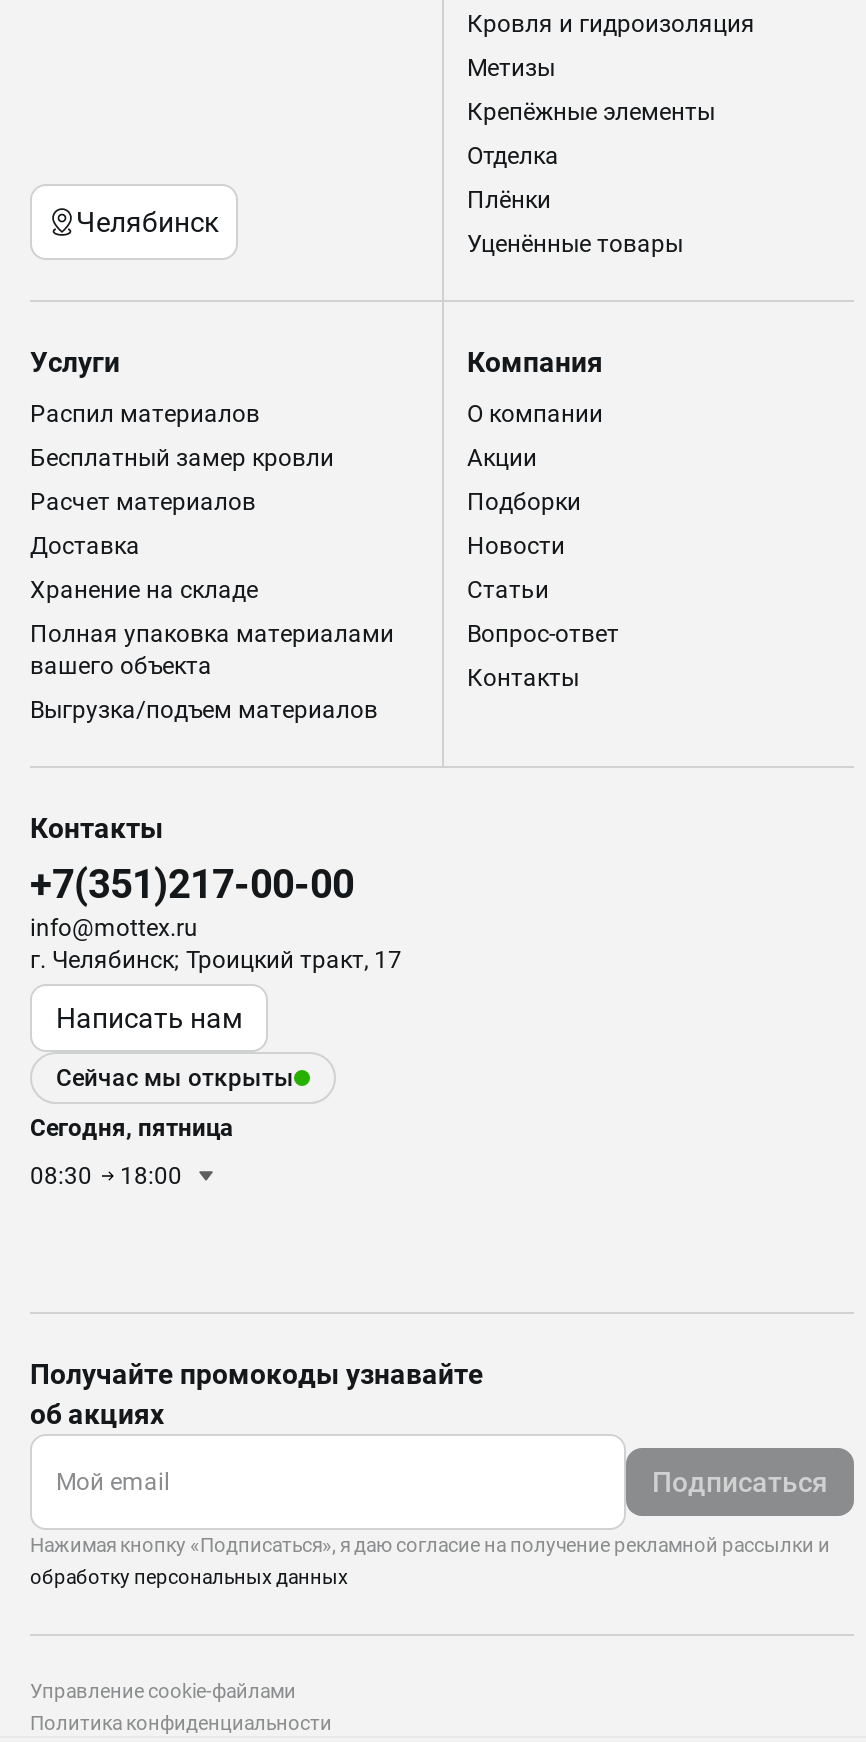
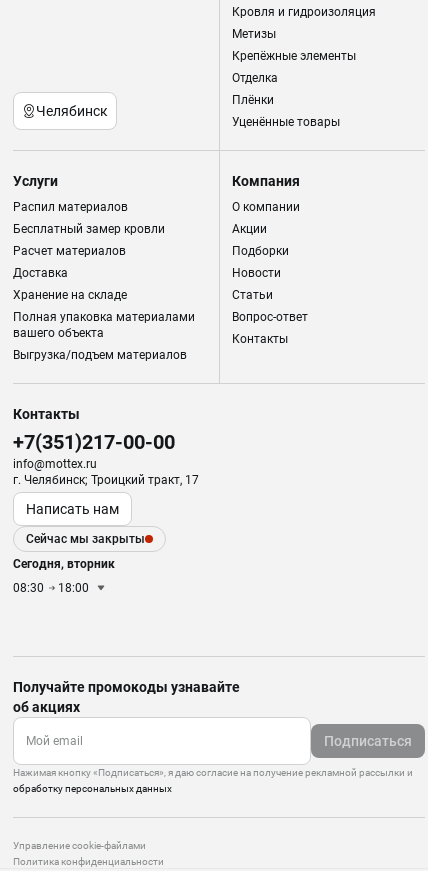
[56,1064,294,1092] Сейчас мы открыты -> [26,532,145,546] Сейчас мы закрыты
[30,1114,232,1142] Сегодня, пятница -> [13,557,115,571] Сегодня, вторник

